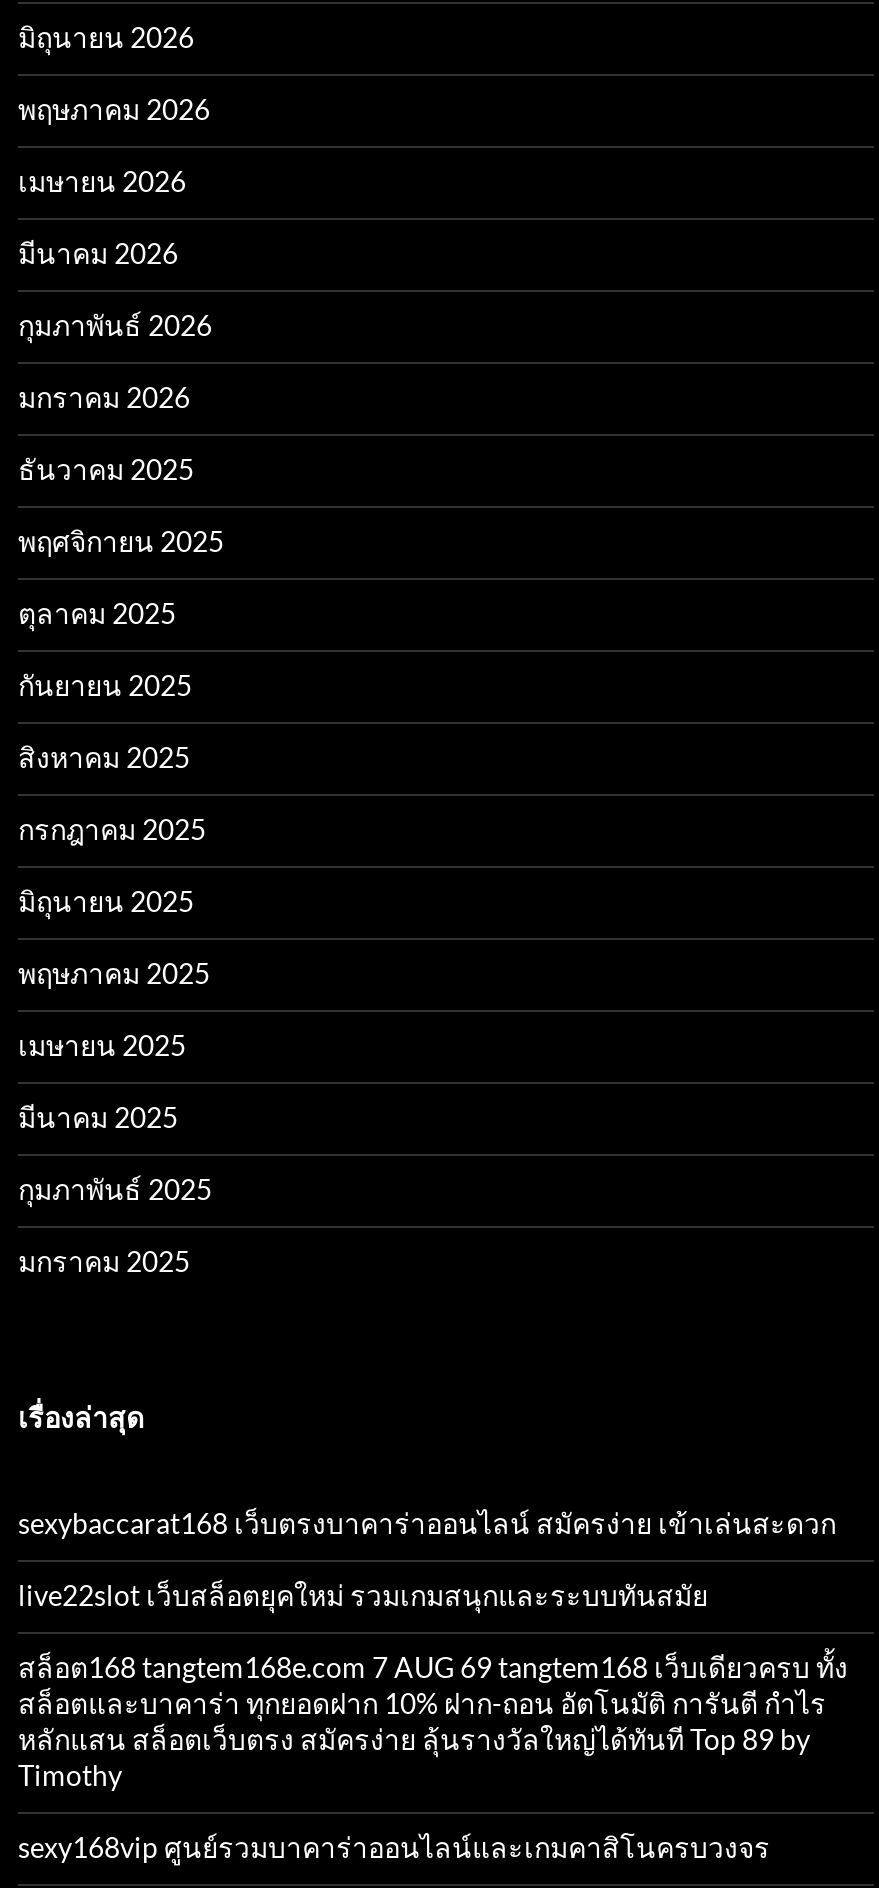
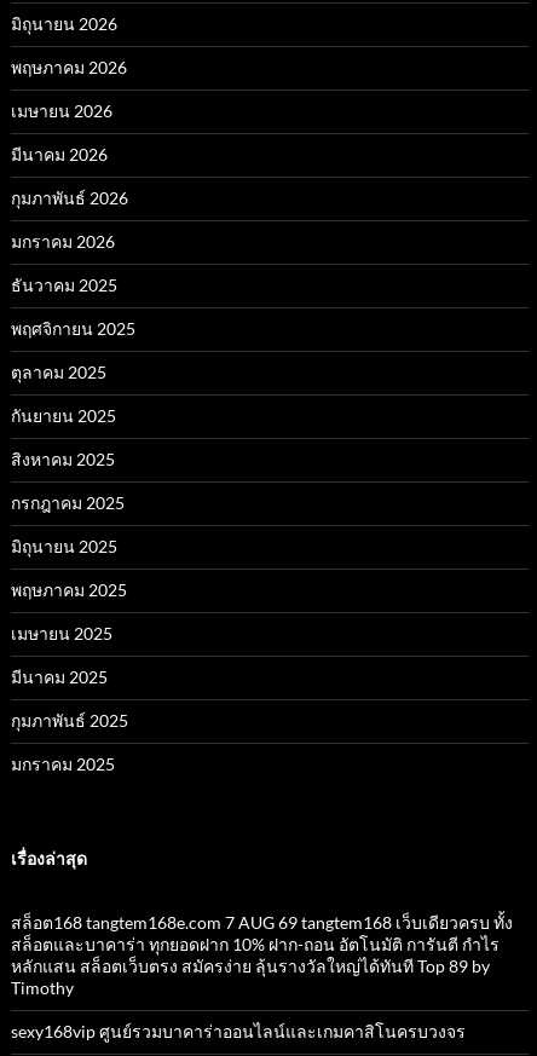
[18,1506,836,1612] sexybaccarat168 เว็บตรงบาคาร่าออนไลน์ สมัครง่าย เข้าเล่นสะดวก | live22slot เว็บสล็อตยุคใหม่ รวมเกมสนุกและระบบทันสมัย -> none

